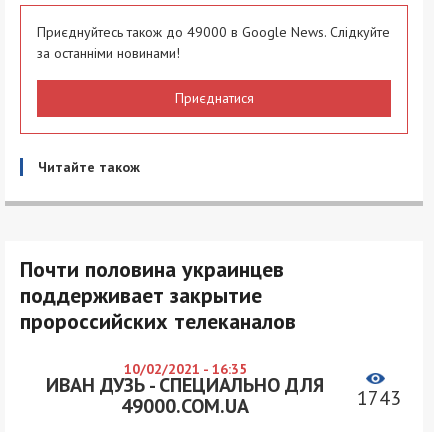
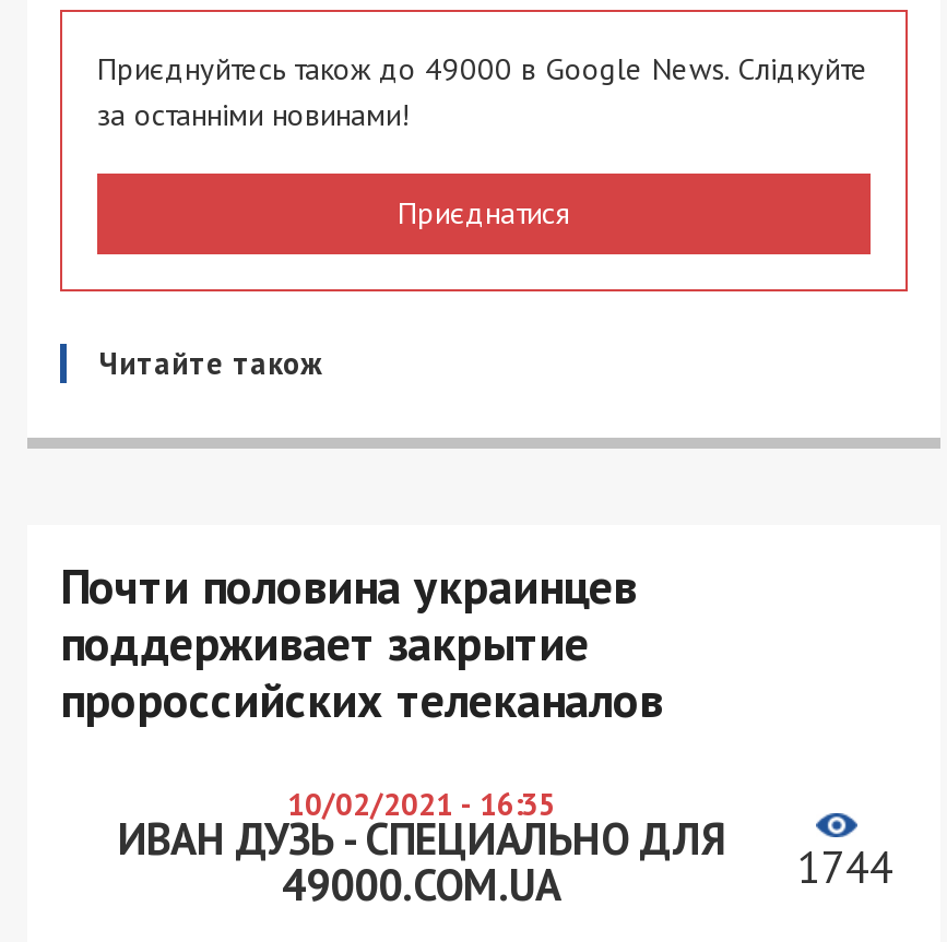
[46,372,401,411] ИВАН ДУЗЬ - СПЕЦИАЛЬНО ДЛЯ 1743 -> [118,812,893,897] ИВАН ДУЗЬ - СПЕЦИАЛЬНО ДЛЯ 1744

